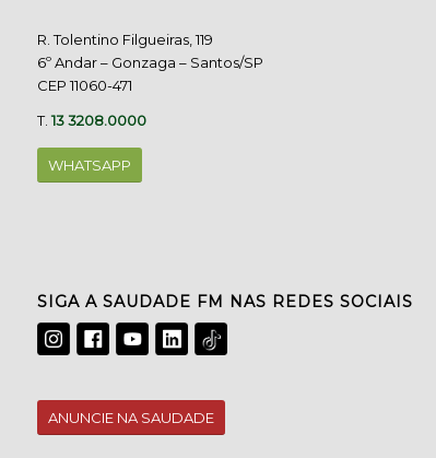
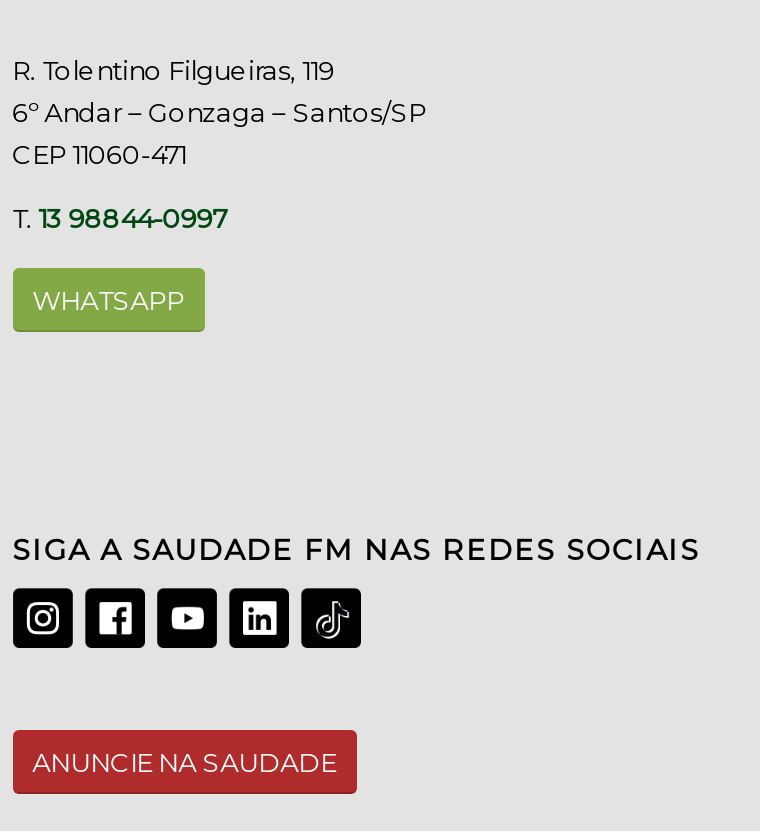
[37,112,146,129] T. 13 3208.0000 -> [12,203,226,235] T. 13 98844-0997

